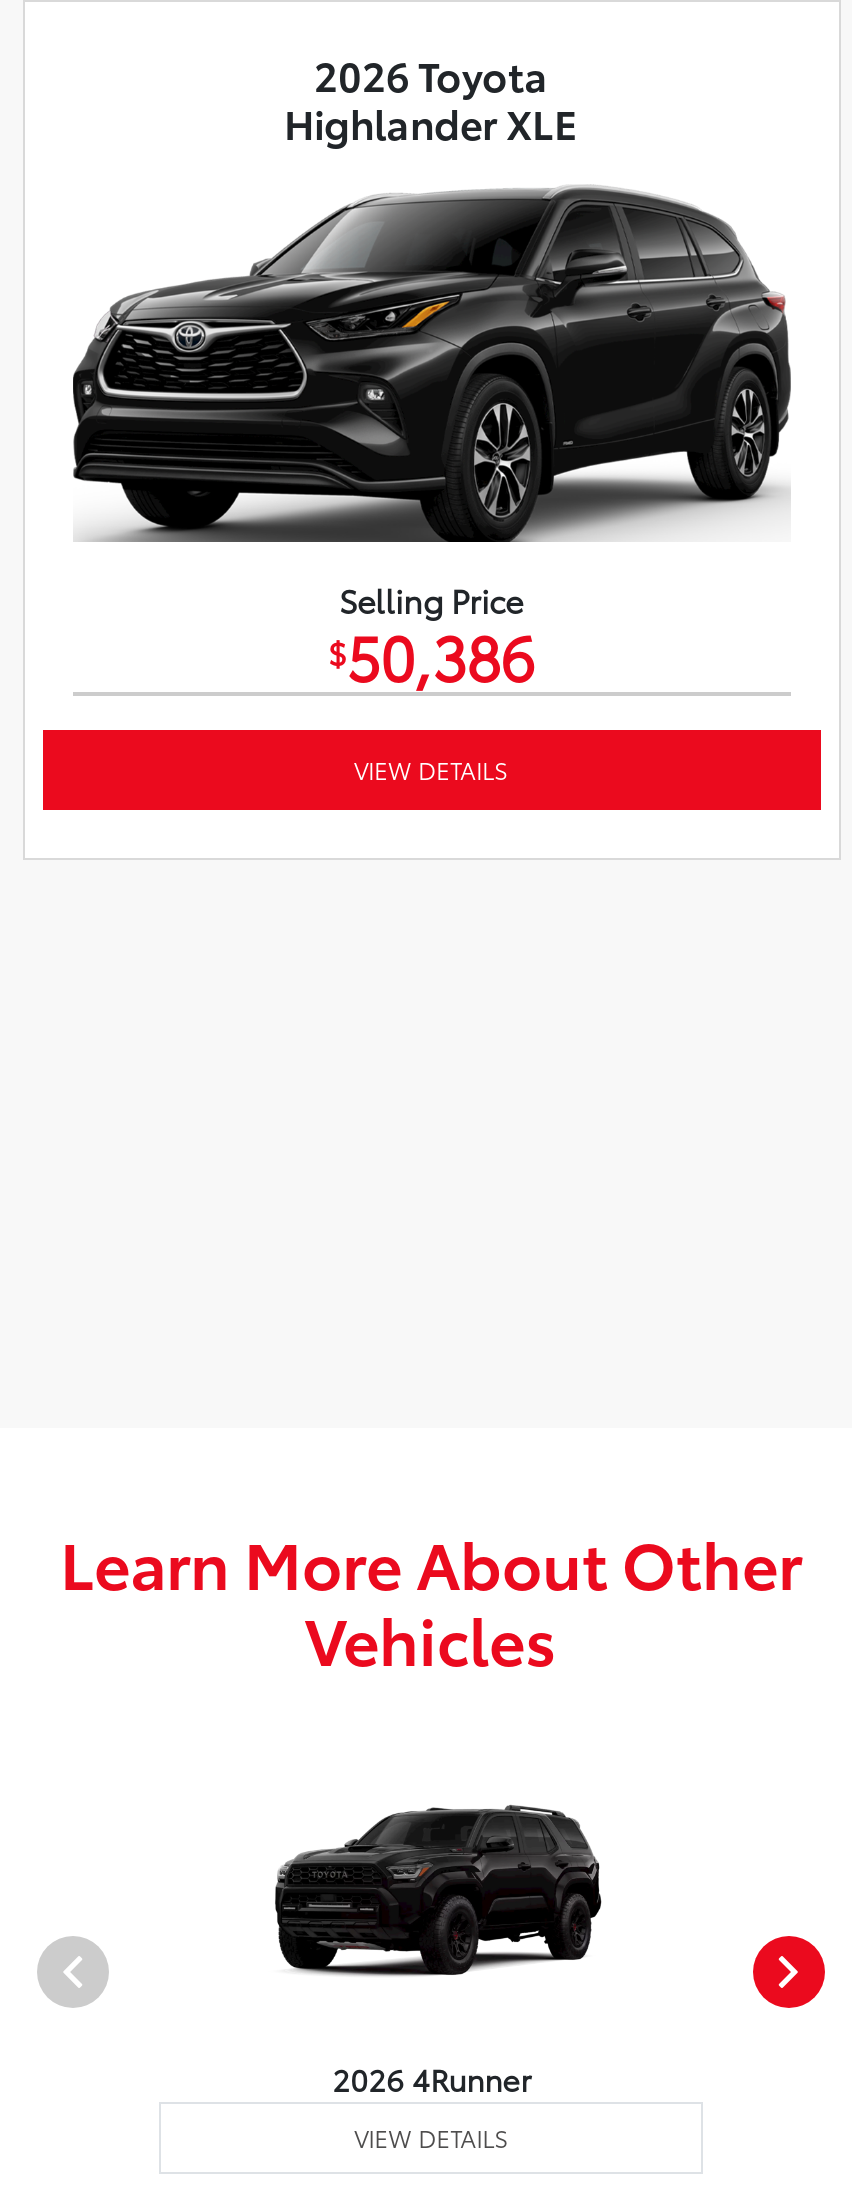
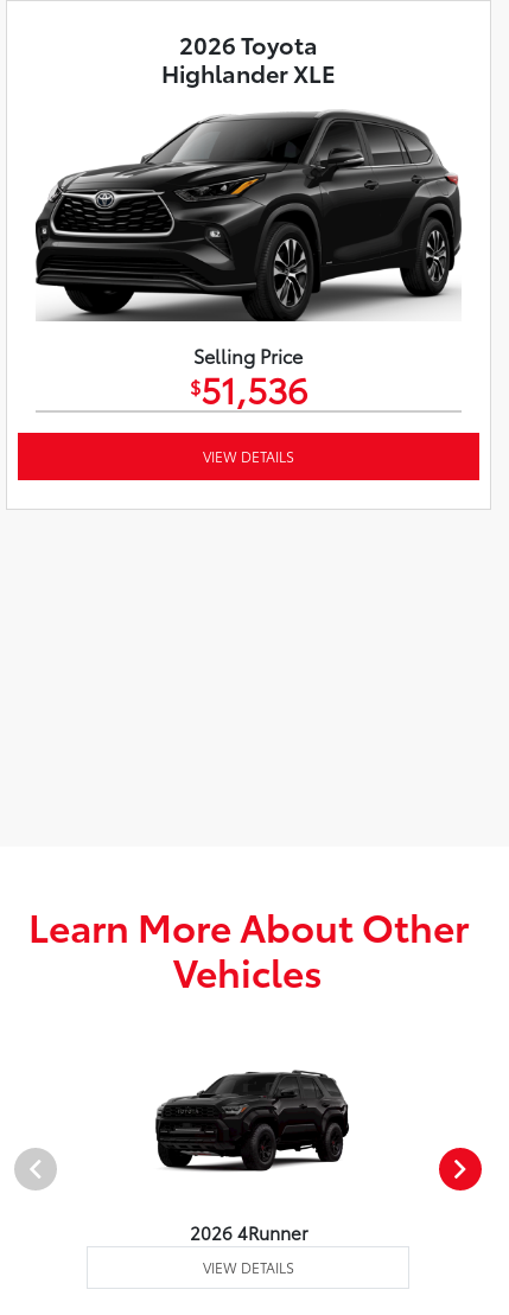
[328,613,534,699] $50,386 -> [189,363,307,414] $51,536

